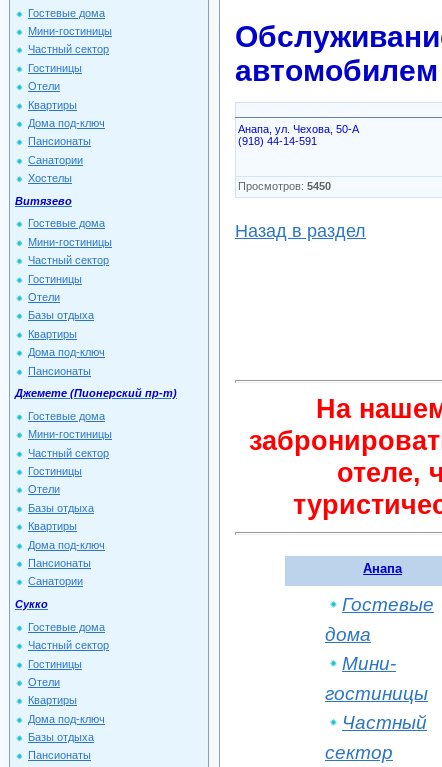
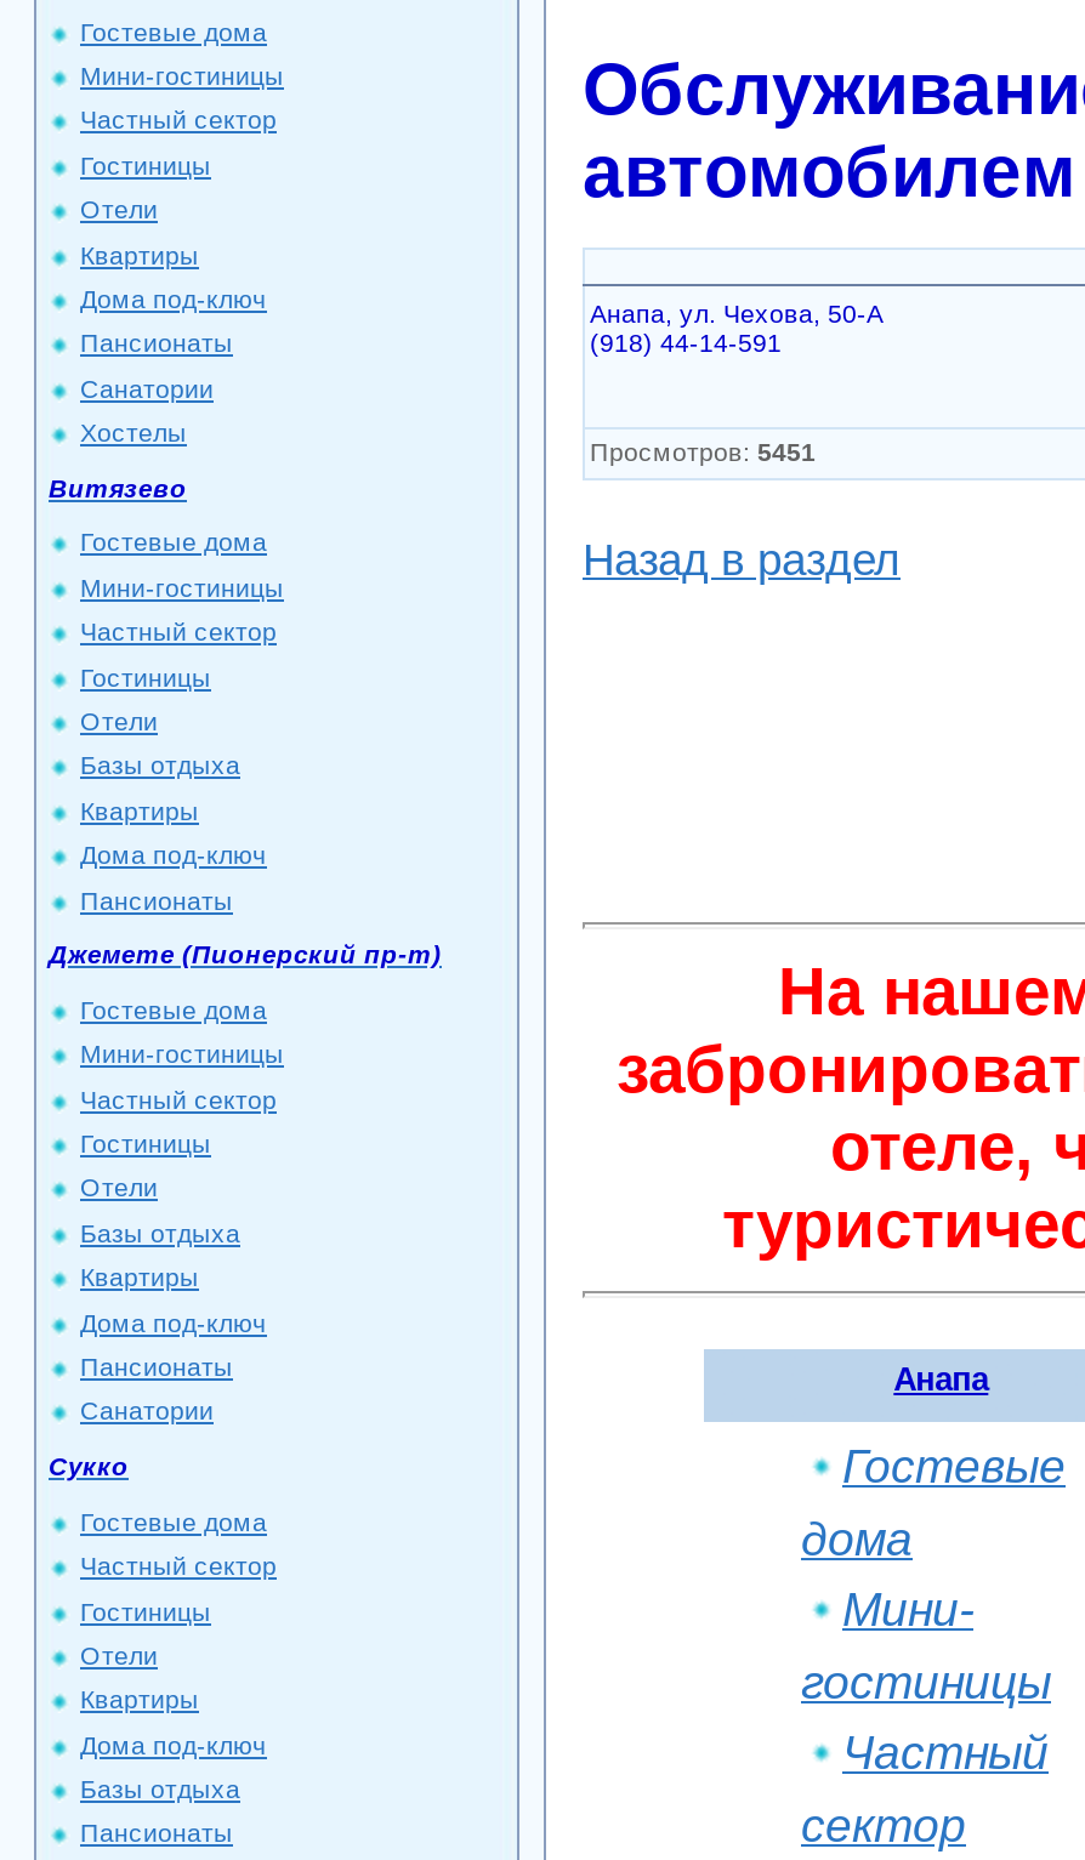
[238,180,331,192] Просмотров: 5450 -> [590,438,816,467] Просмотров: 5451

